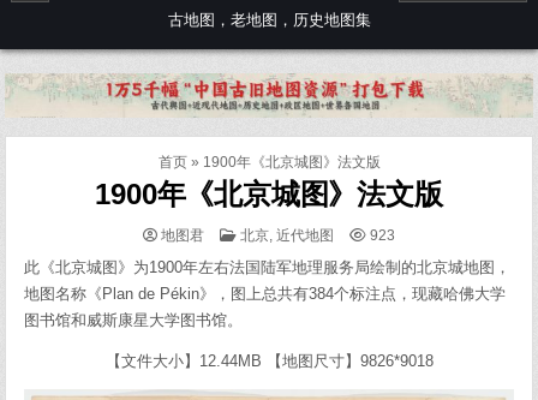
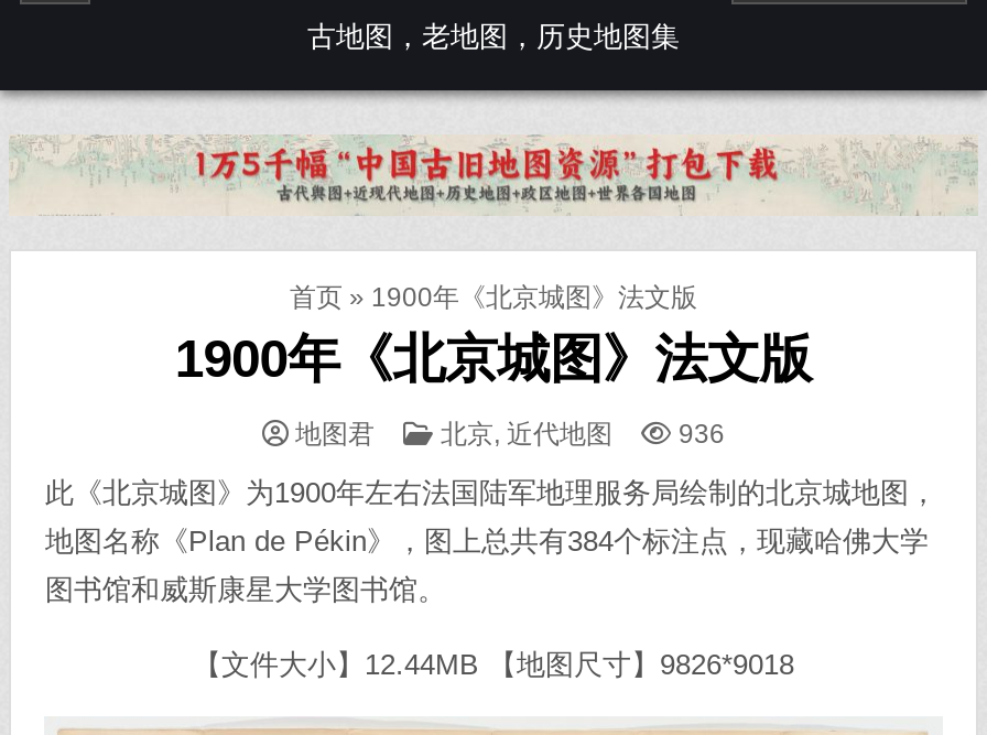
[370,228,395,244] 923 -> [679,418,725,449] 936

